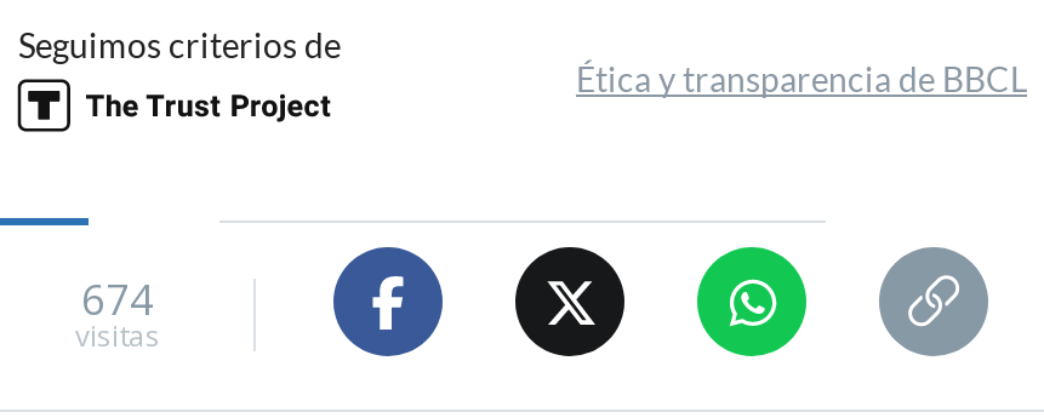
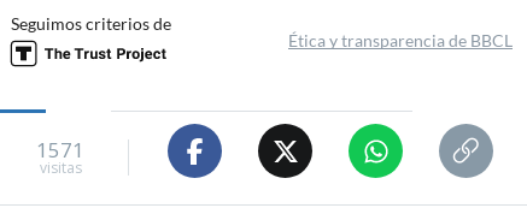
[81,271,154,327] 674 -> [36,136,84,164] 1571

